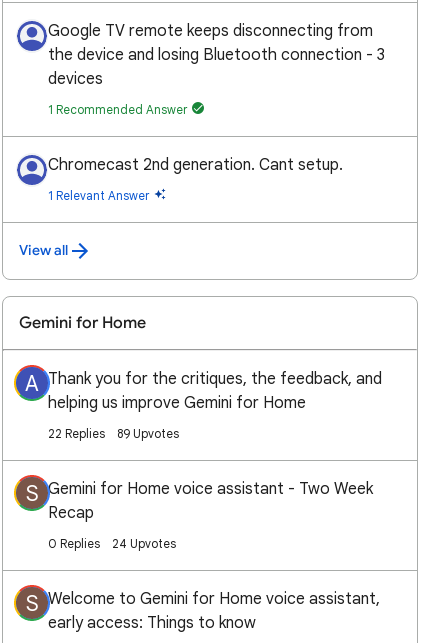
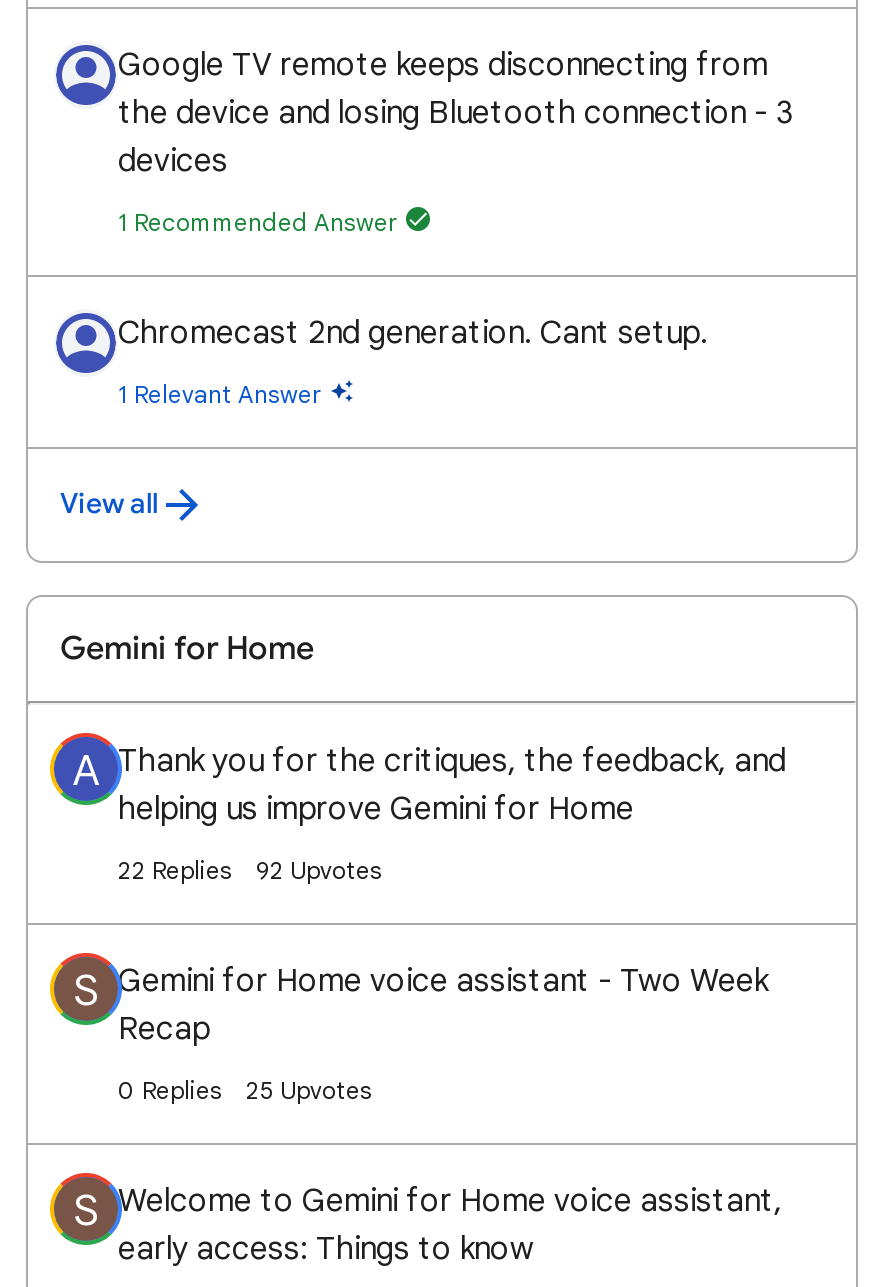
[48,426,179,441] 22 Replies 89 Upvotes -> [118,855,382,885] 22 Replies 92 Upvotes
[112,536,176,551] 24 Upvotes -> [246,1075,372,1105] 25 Upvotes

